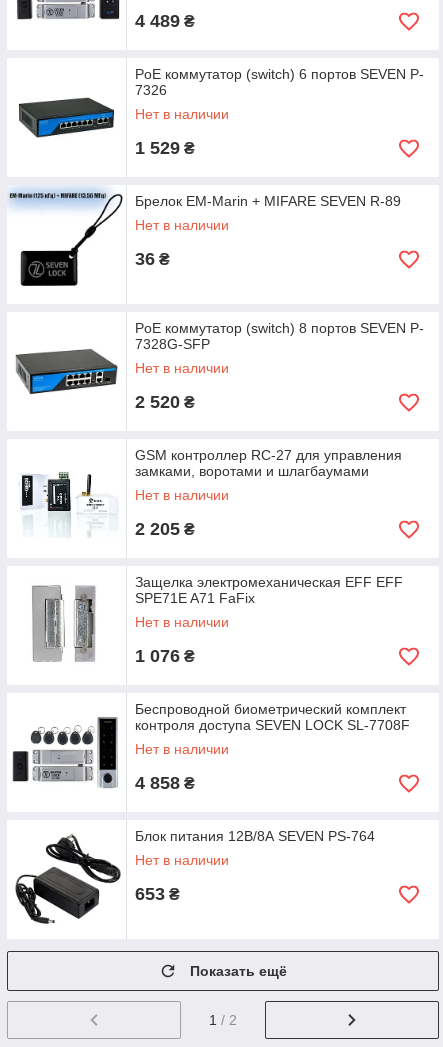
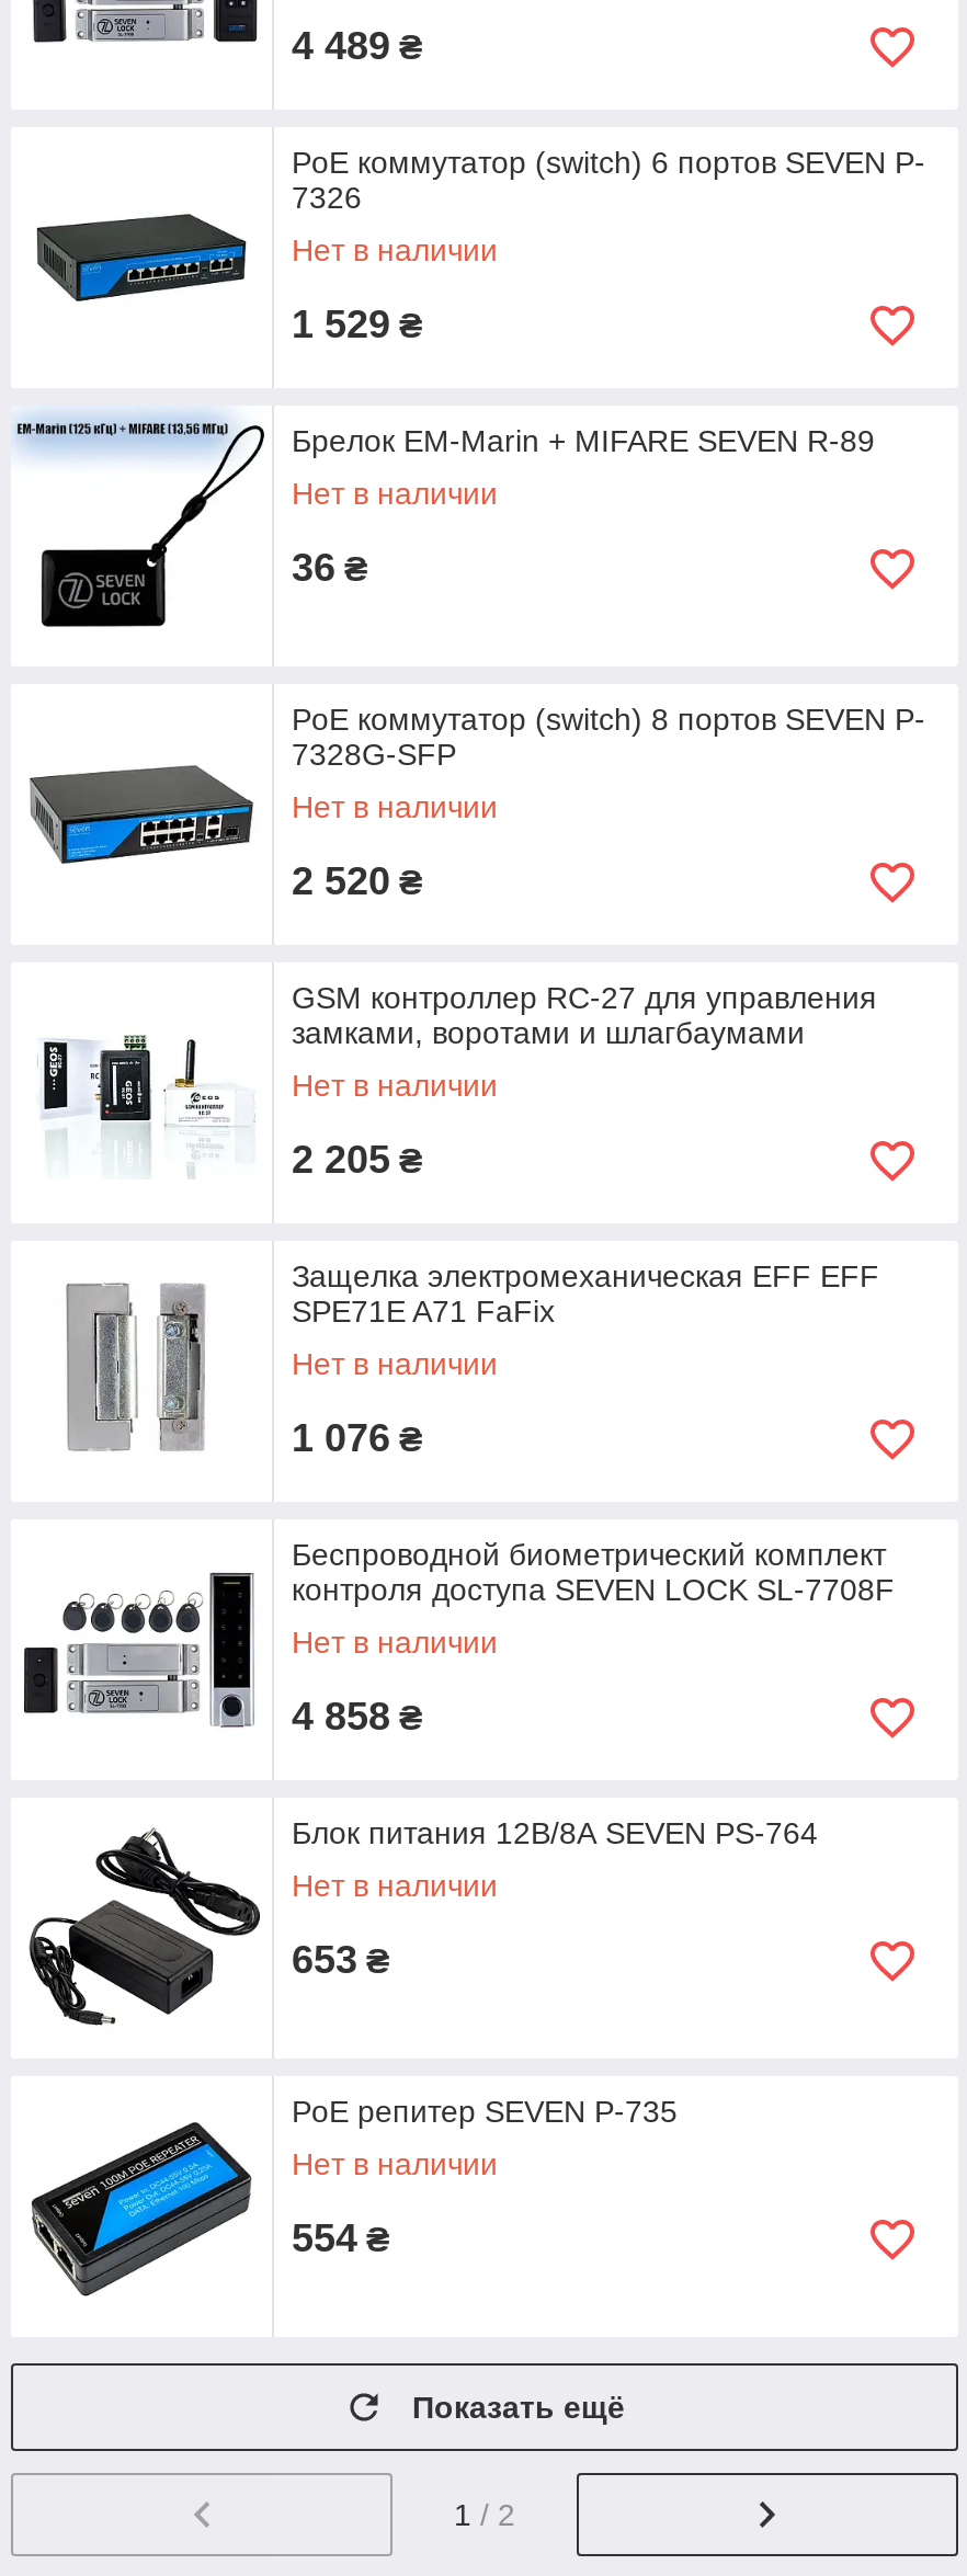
none -> [31,2094,678,2298] [image] | PoE репитер SEVEN P-735 | Нет в наличии | 554 ₴

